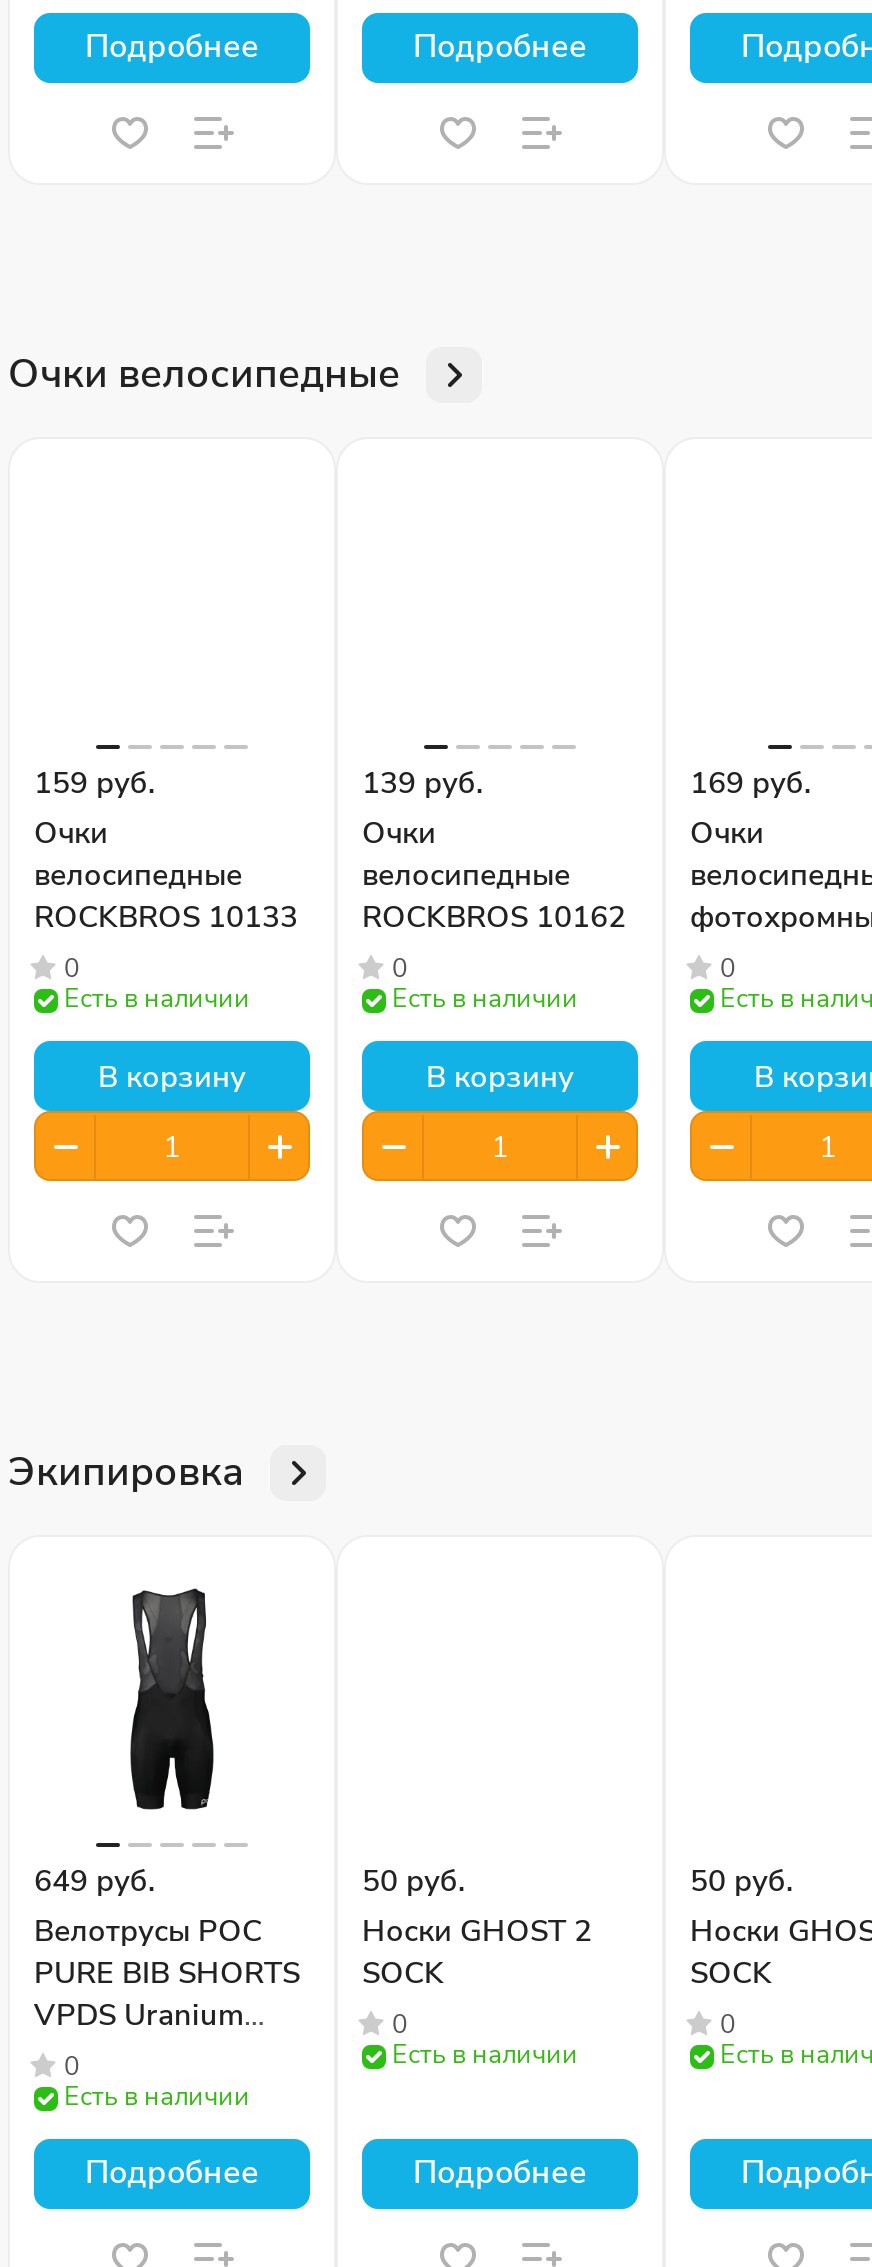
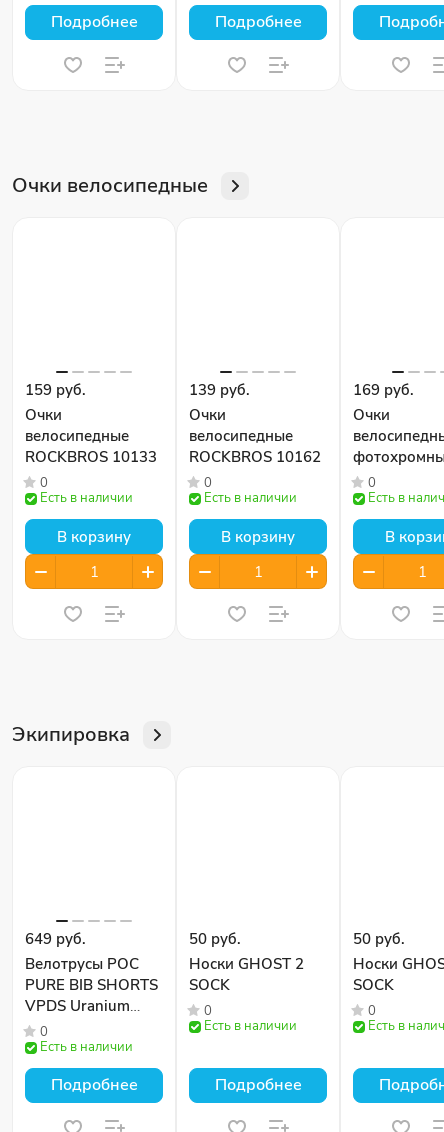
[128,1587,216,1811] [image] -> none

